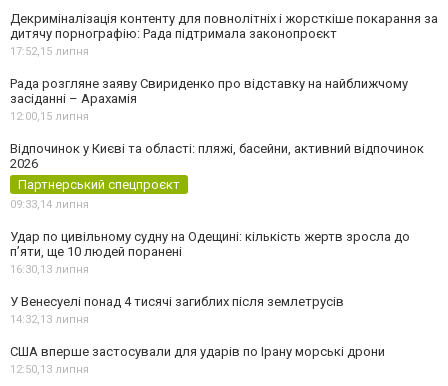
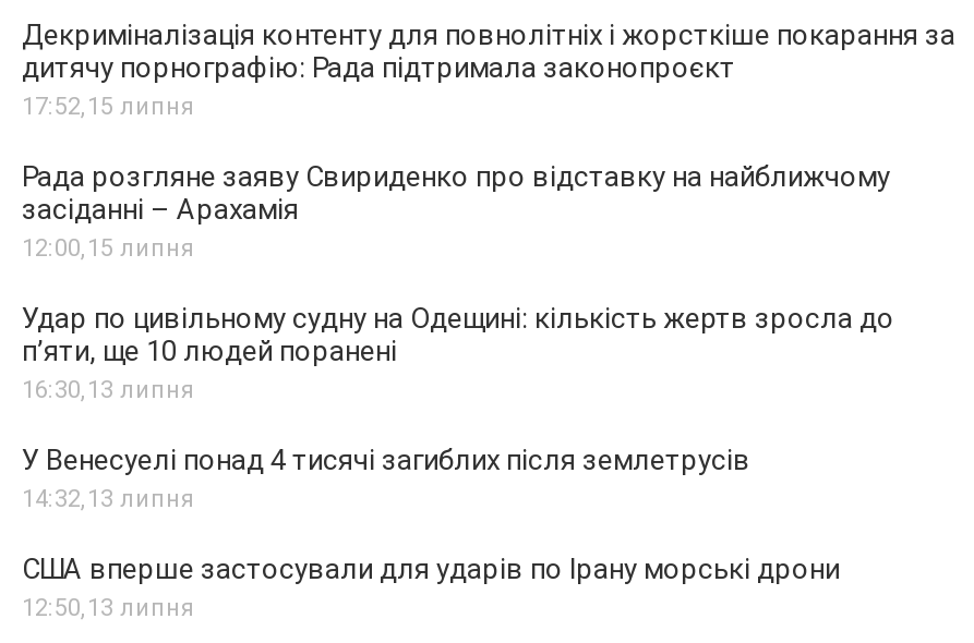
[10,141,424,211] Відпочинок у Києві та області: пляжі, басейни, активний відпочинок | 2026 | Партнерський спецпроєкт | 09:33,14 липня -> none

